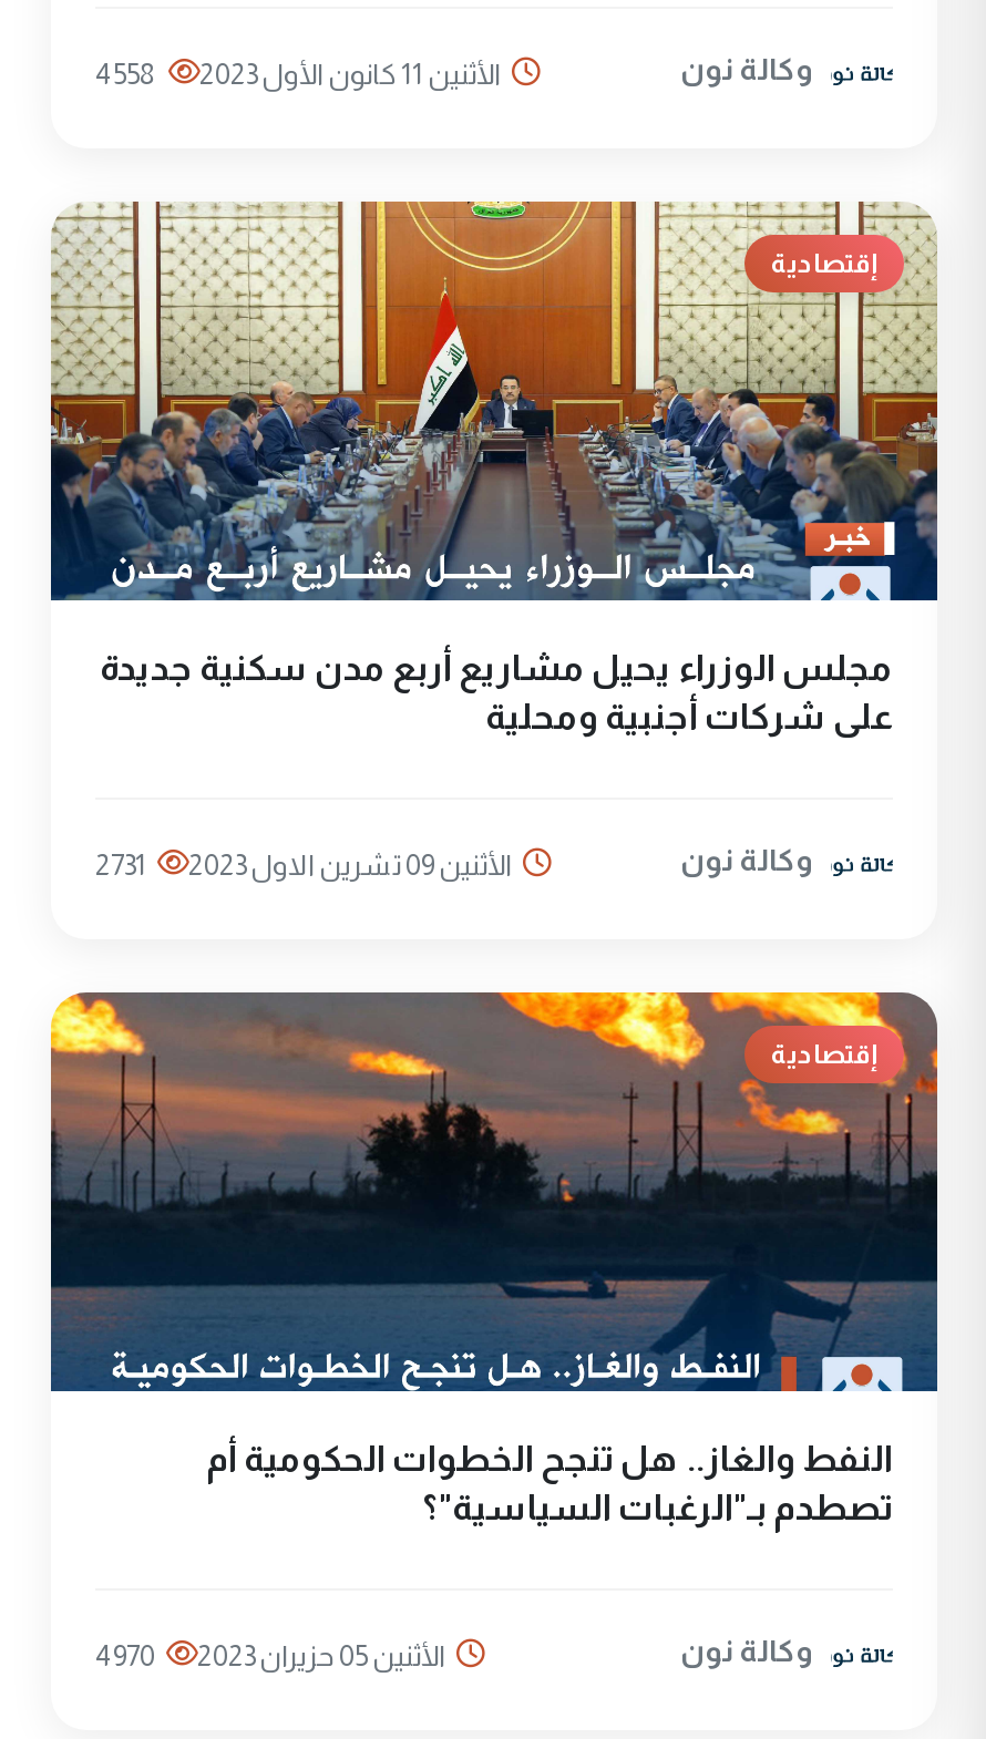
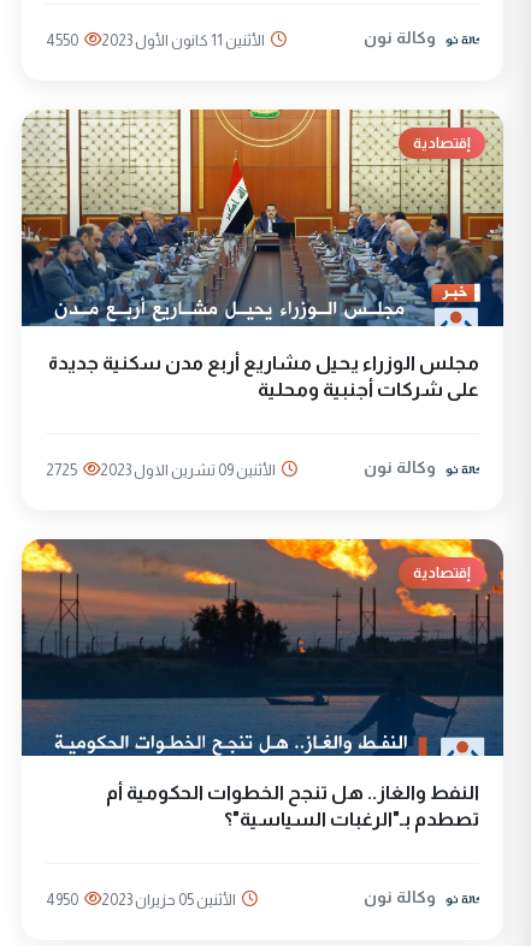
[95,56,157,90] 4558 -> [46,31,78,49] 4550
[95,847,146,881] 2731 -> [46,460,77,478] 2725
[95,1638,155,1671] 4970 -> [46,890,78,908] 4950

